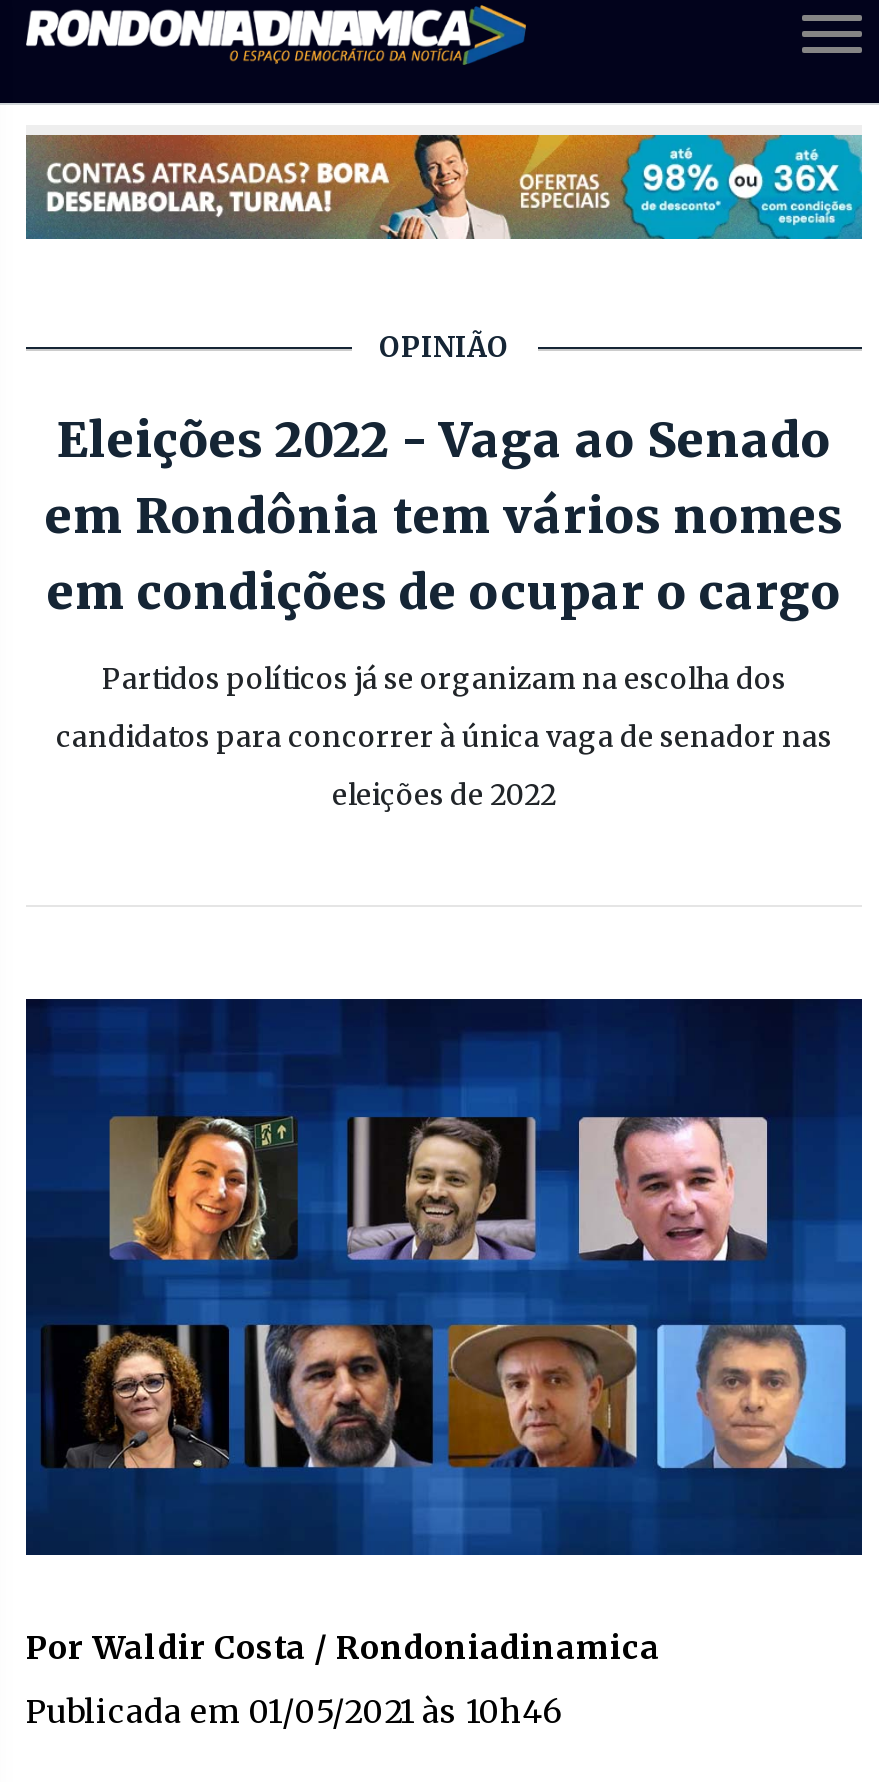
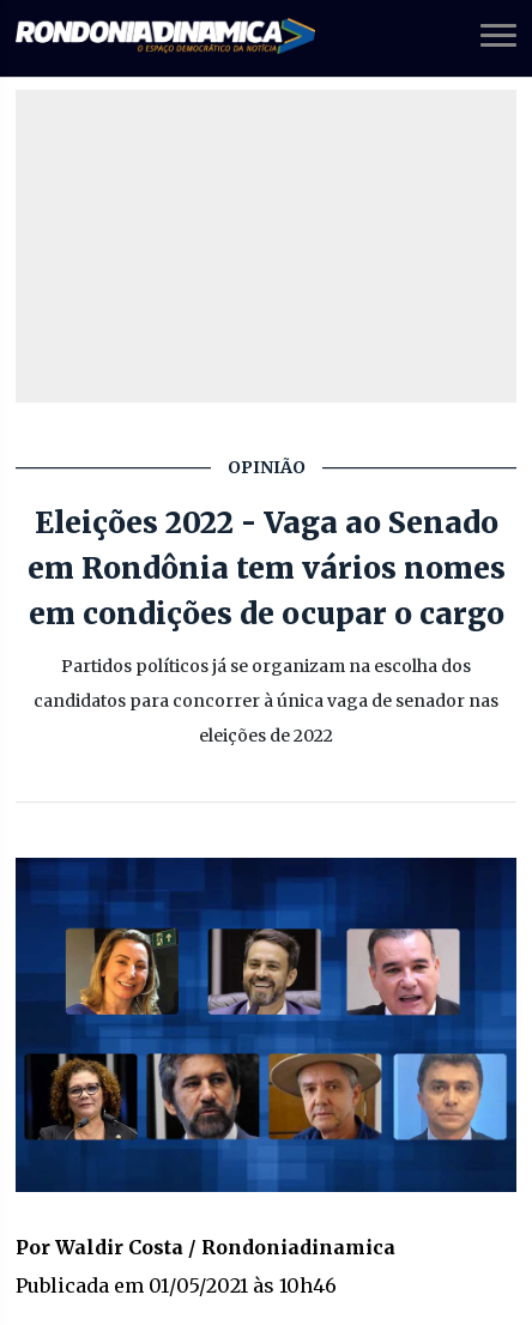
[24,133,864,241] [image] -> none

